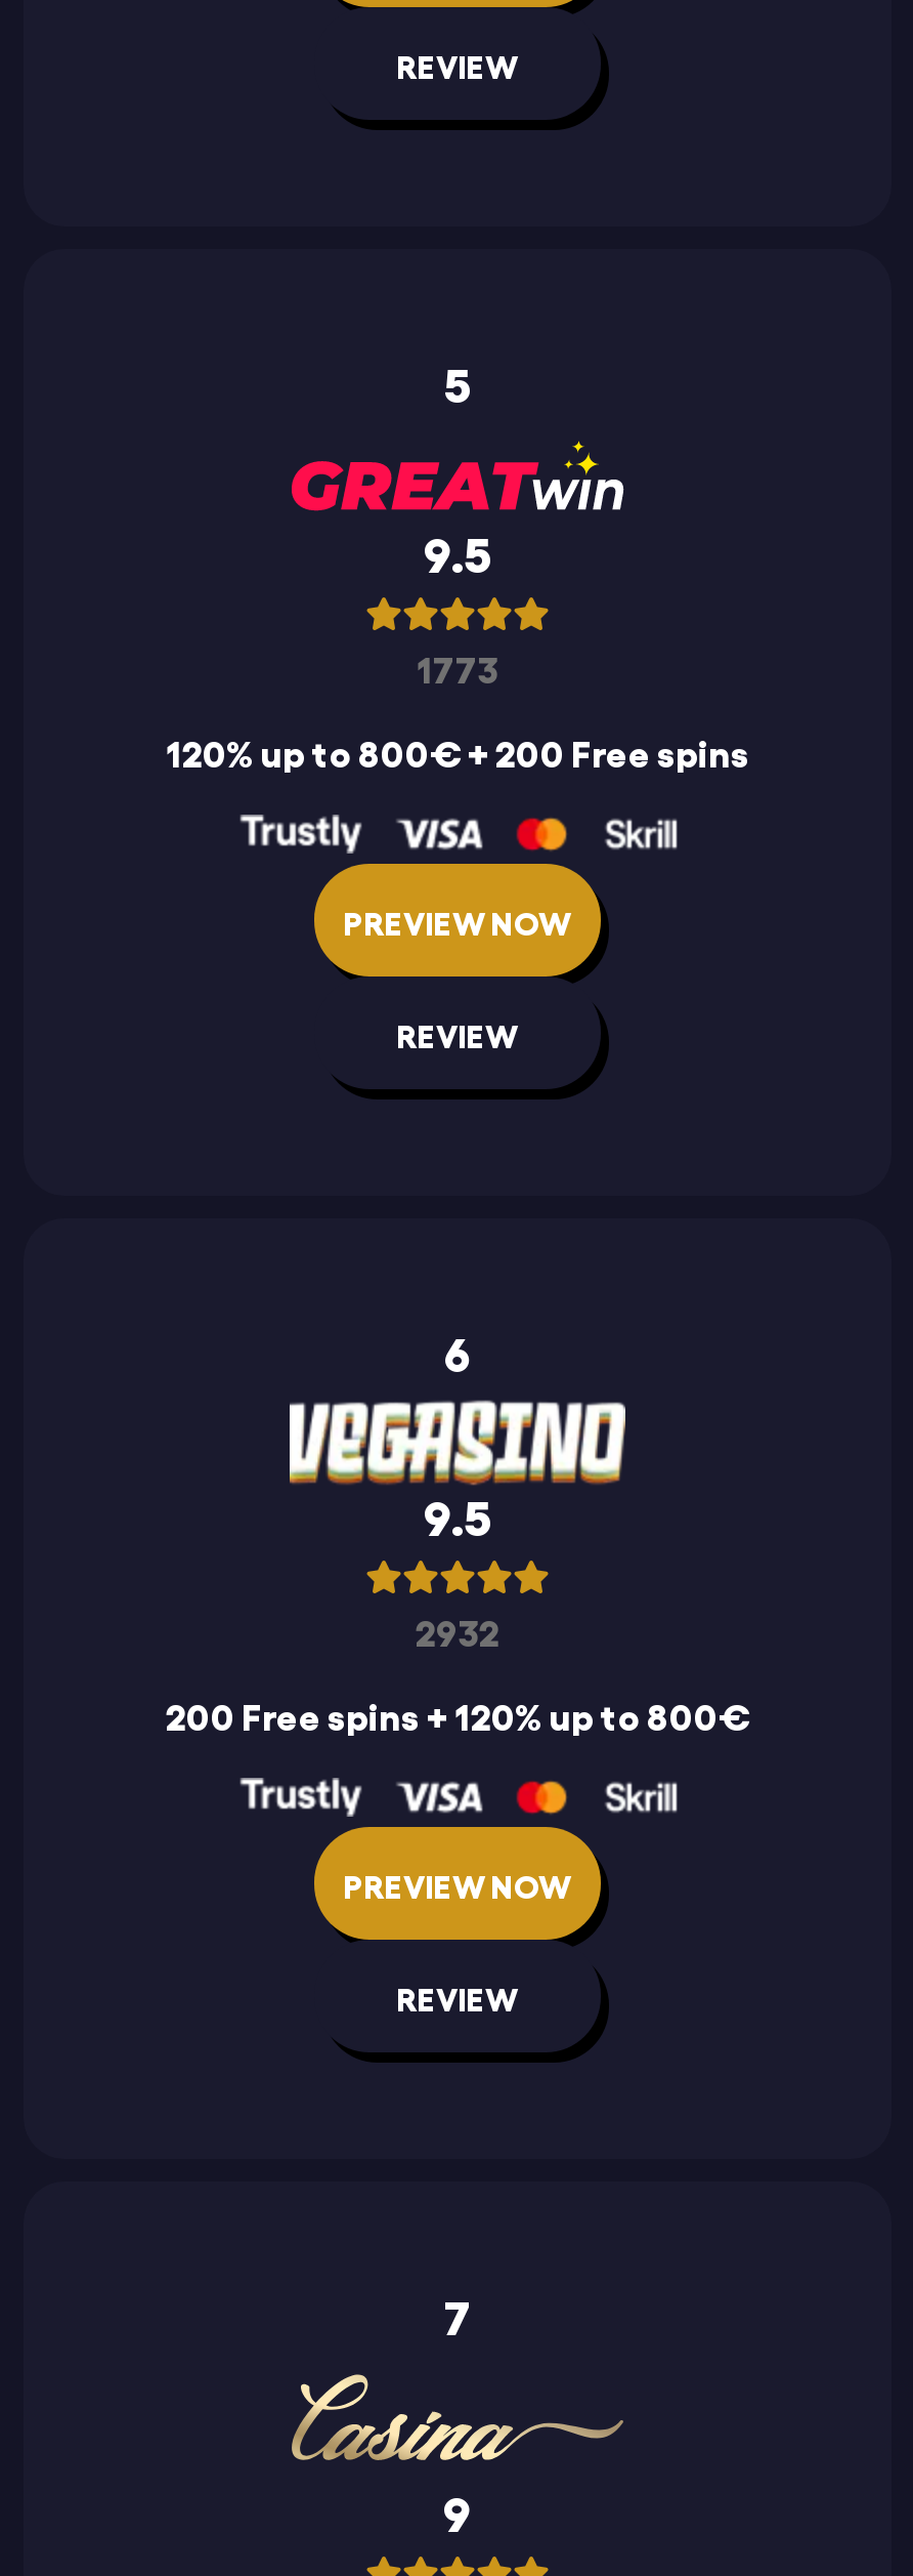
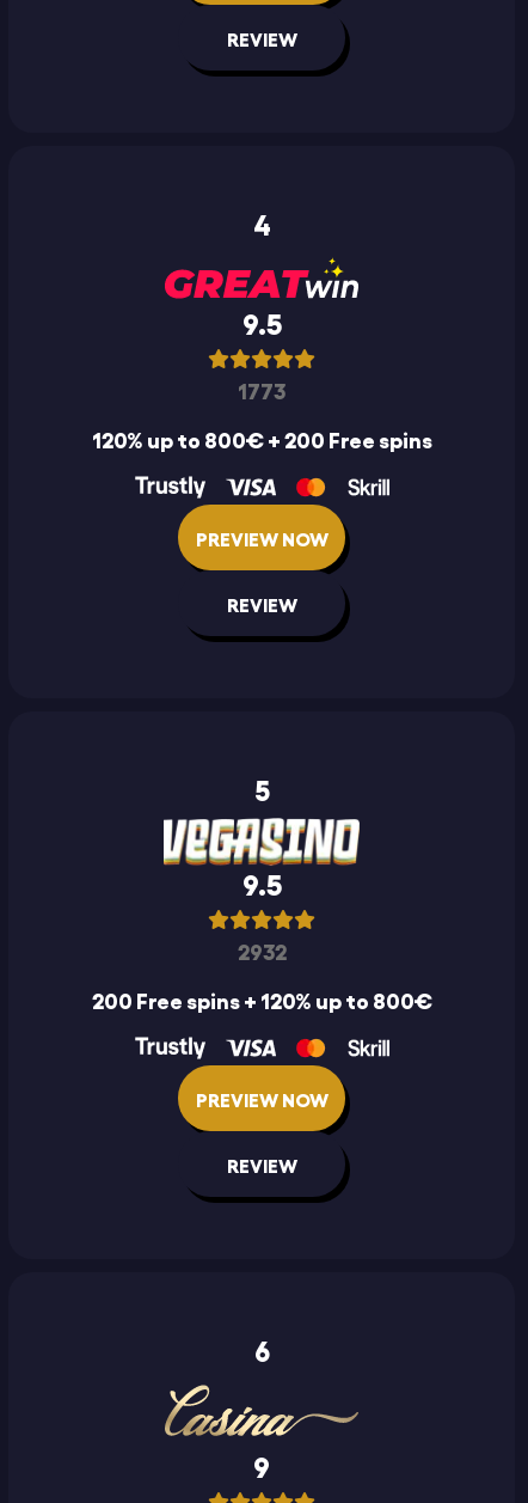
[444,354,471,411] 5 -> [253,206,271,240] 4
[444,1323,471,1380] 6 -> [254,772,269,805] 5
[444,2285,471,2343] 7 -> [254,1333,269,1367] 6

